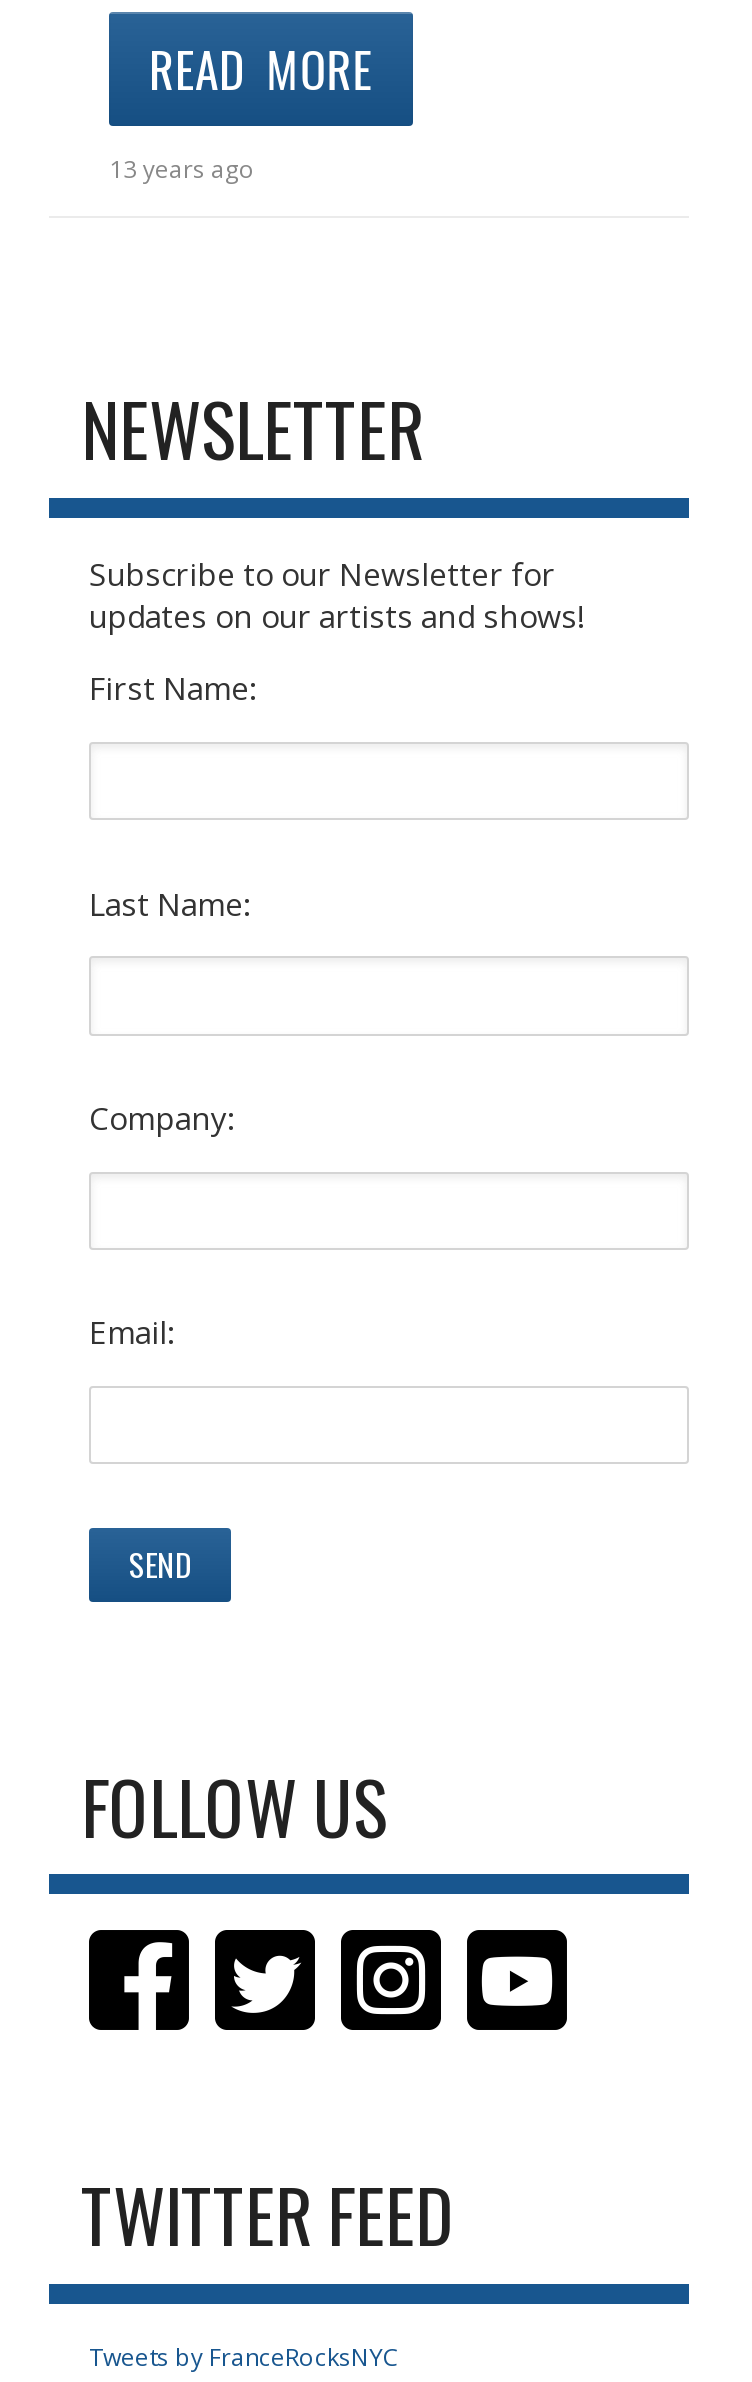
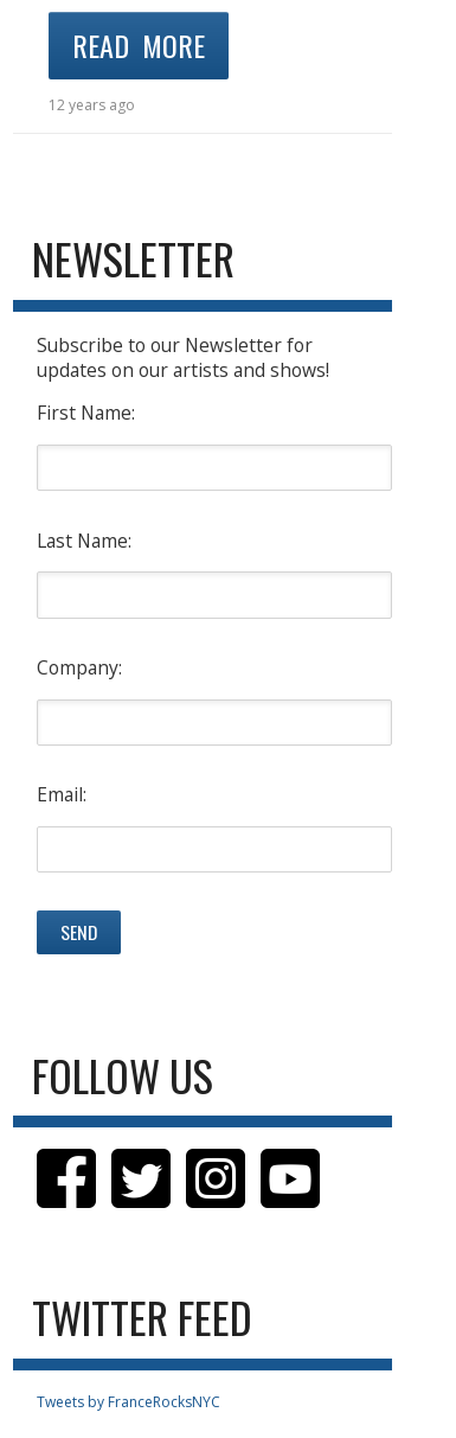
[109,153,255,187] 13 years ago -> [49,95,135,115] 12 years ago

